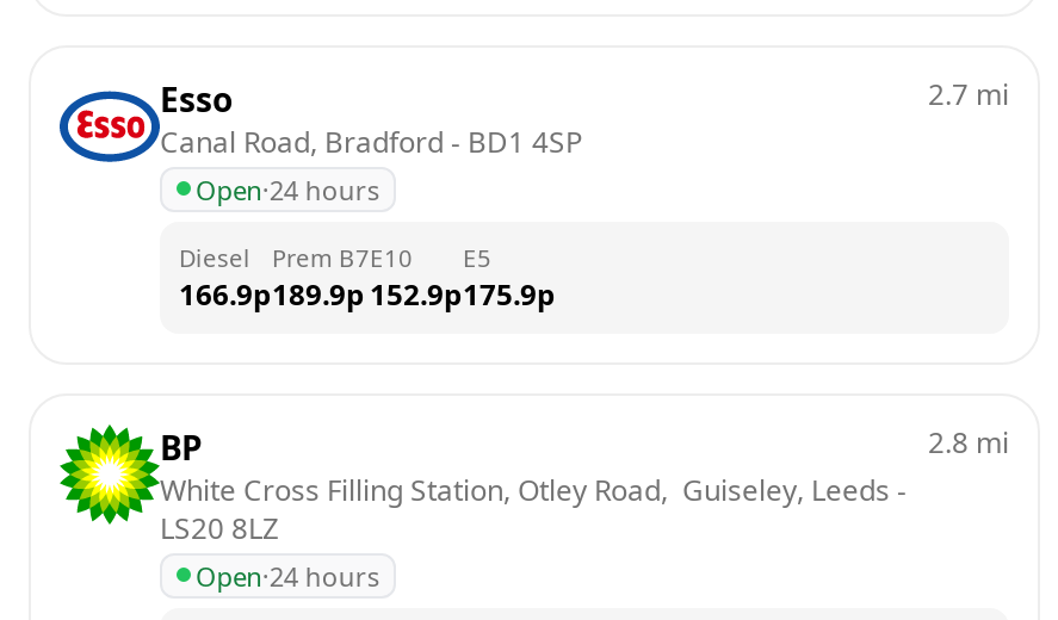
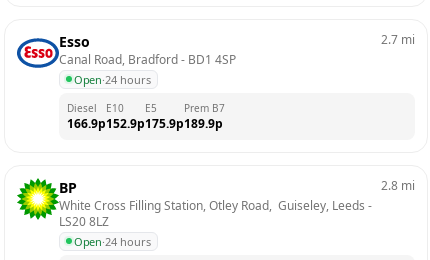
[272,241,370,315] Prem B7 | 189.9p -> none
none -> [184,101,225,132] Prem B7 | 189.9p

